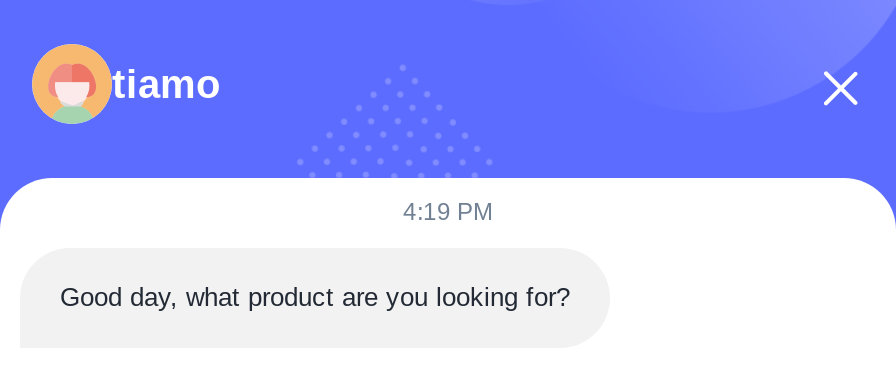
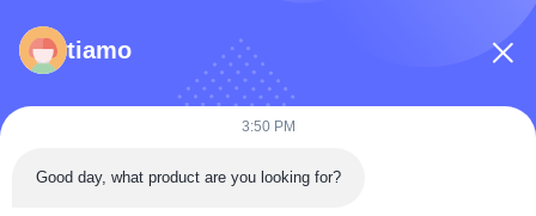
[403,198,493,226] 4:19 PM -> [241,118,295,135] 3:50 PM

